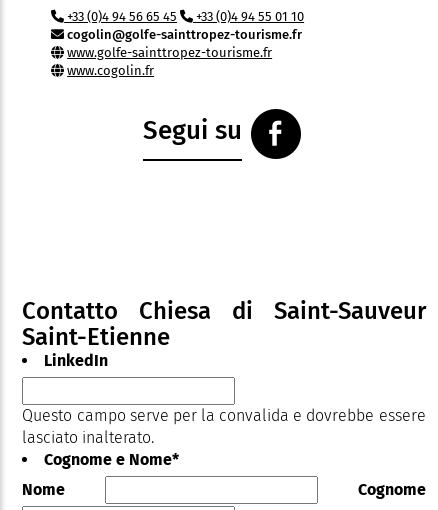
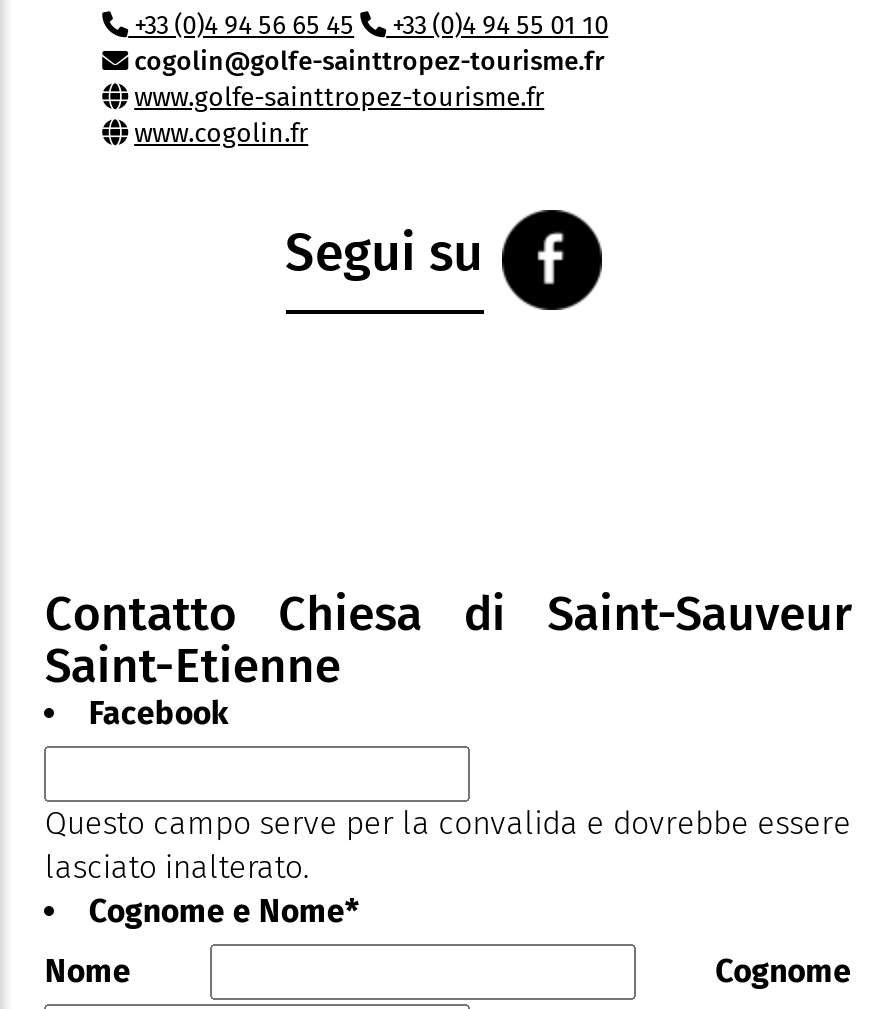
[44,351,108,370] LinkedIn -> [89,694,229,732] Facebook

